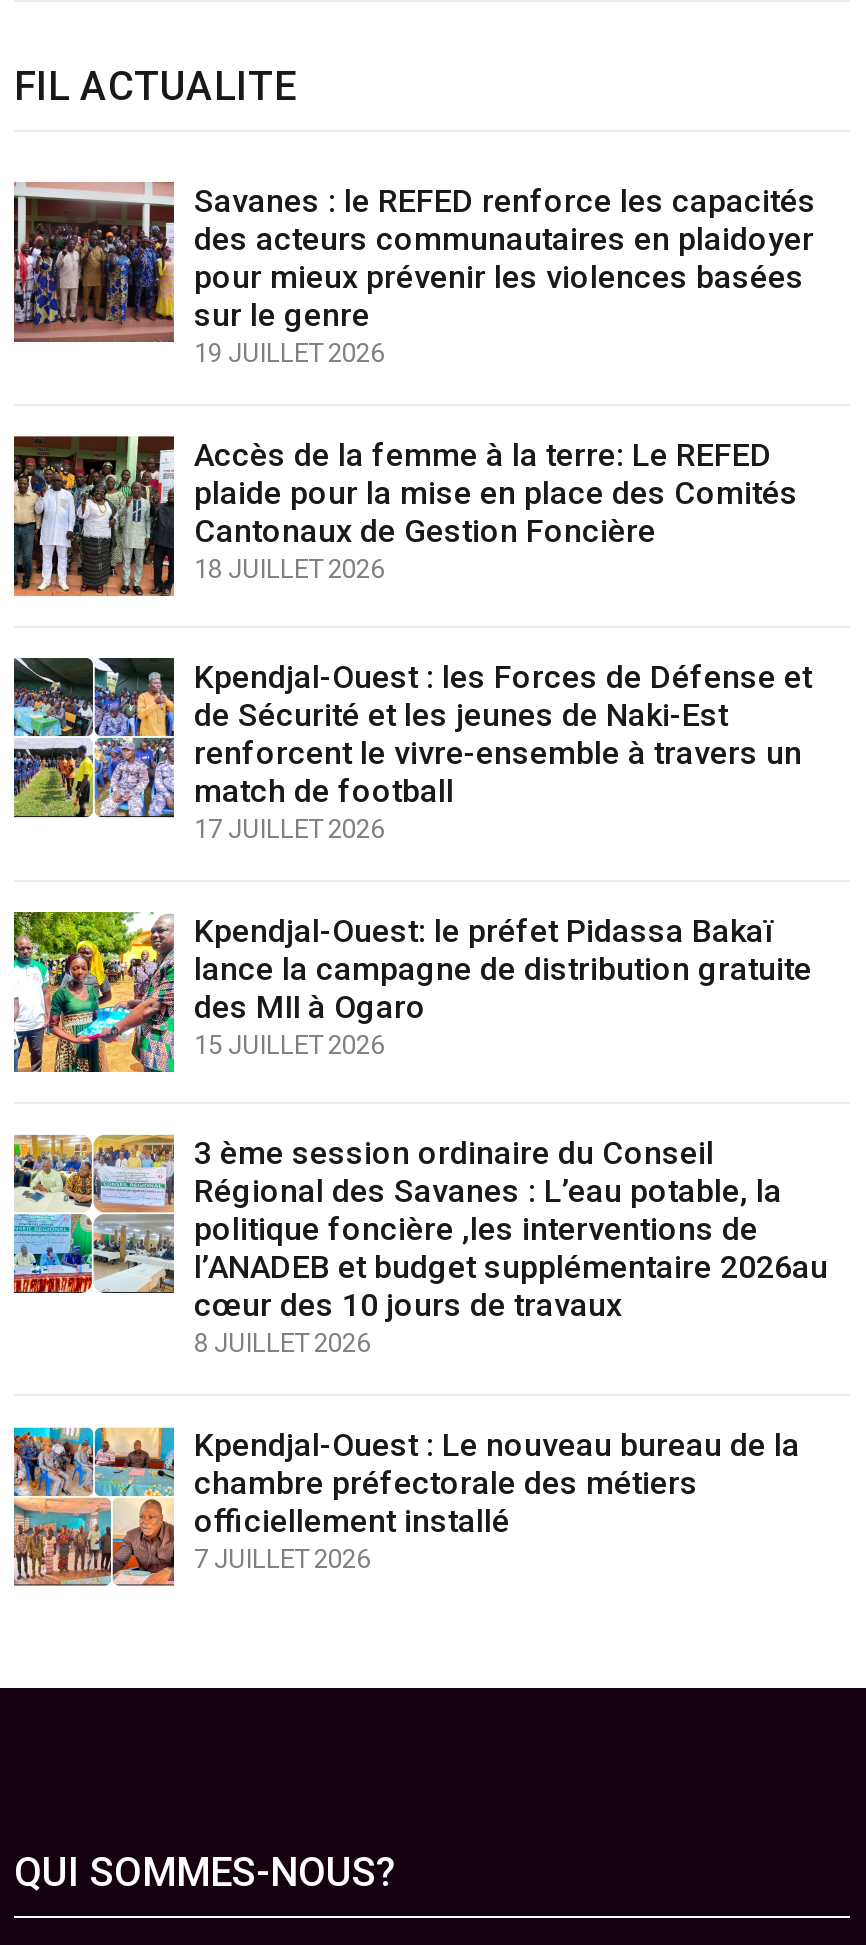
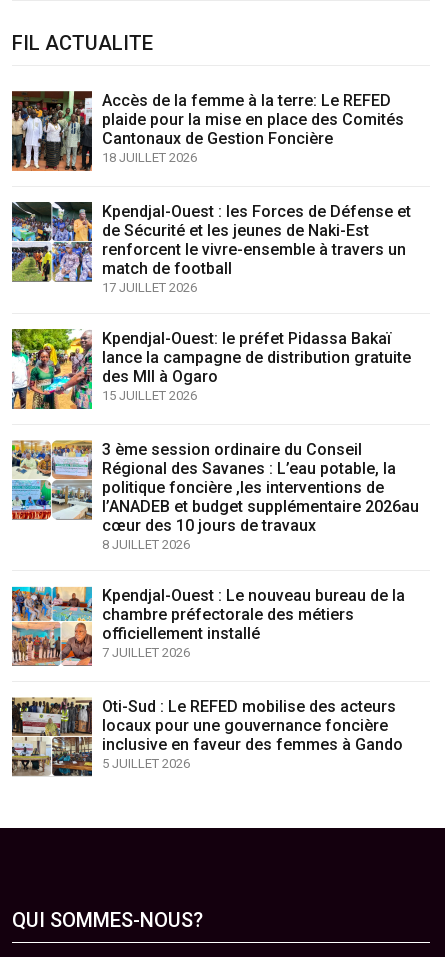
[12,181,816,367] [image] | Savanes : le REFED renforce les capacités | des acteurs communautaires en plaidoyer | pour mieux prévenir les violences basées | sur le genre | 19 JUILLET 2026 -> none
moved [10,435,828,1573] -> [10,91,419,660]: [image] | Accès de la femme à la terre: Le REFED | plaide pour la mise en place des Comités | ... | officiellement installé | 7 JUILLET 2026
none -> [11,697,403,777] [image] | Oti-Sud : Le REFED mobilise des acteurs | locaux pour une gouvernance foncière | inclusive en faveur des femmes à Gando | 5 JUILLET 2026

